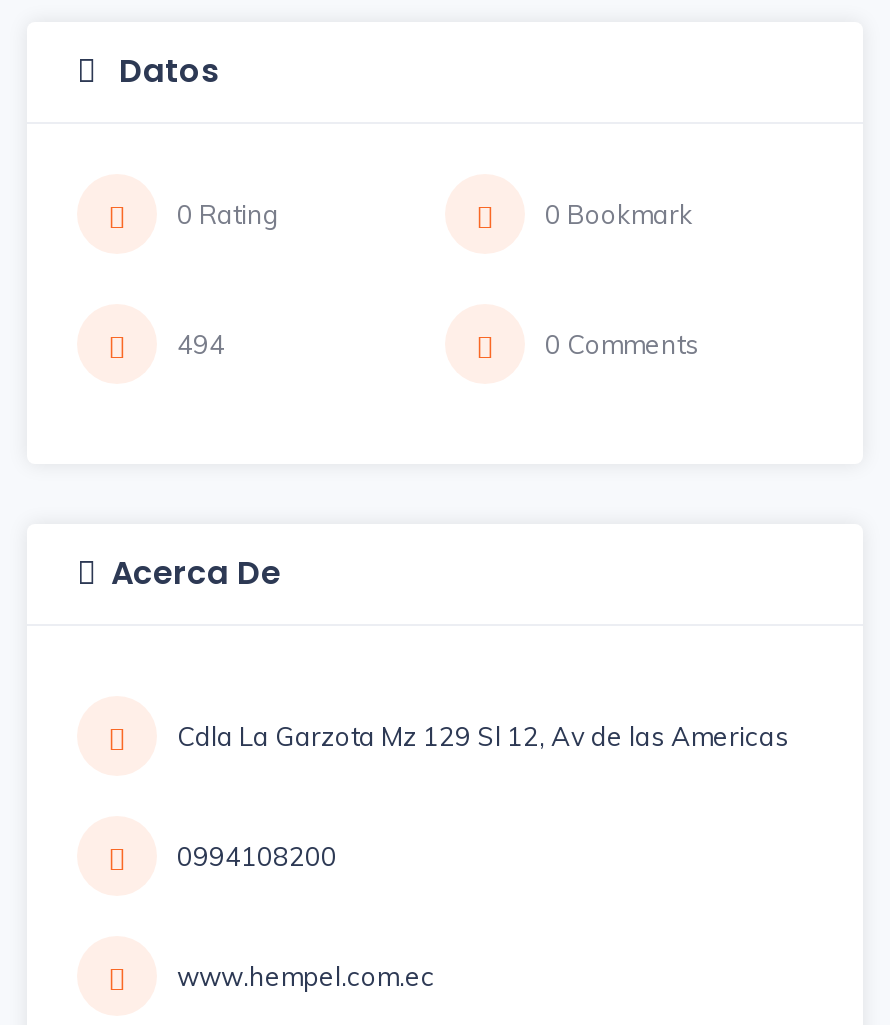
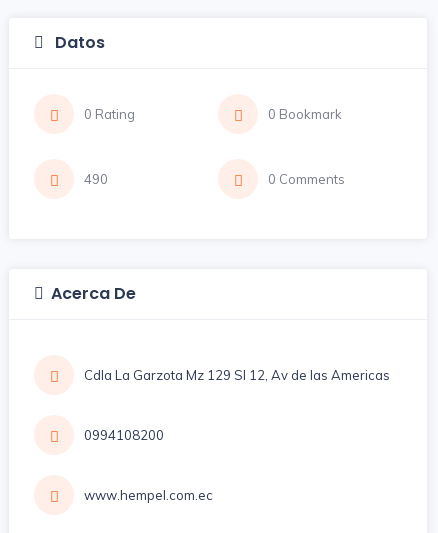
[177,328,225,360] 494 -> [84,171,108,187] 490

